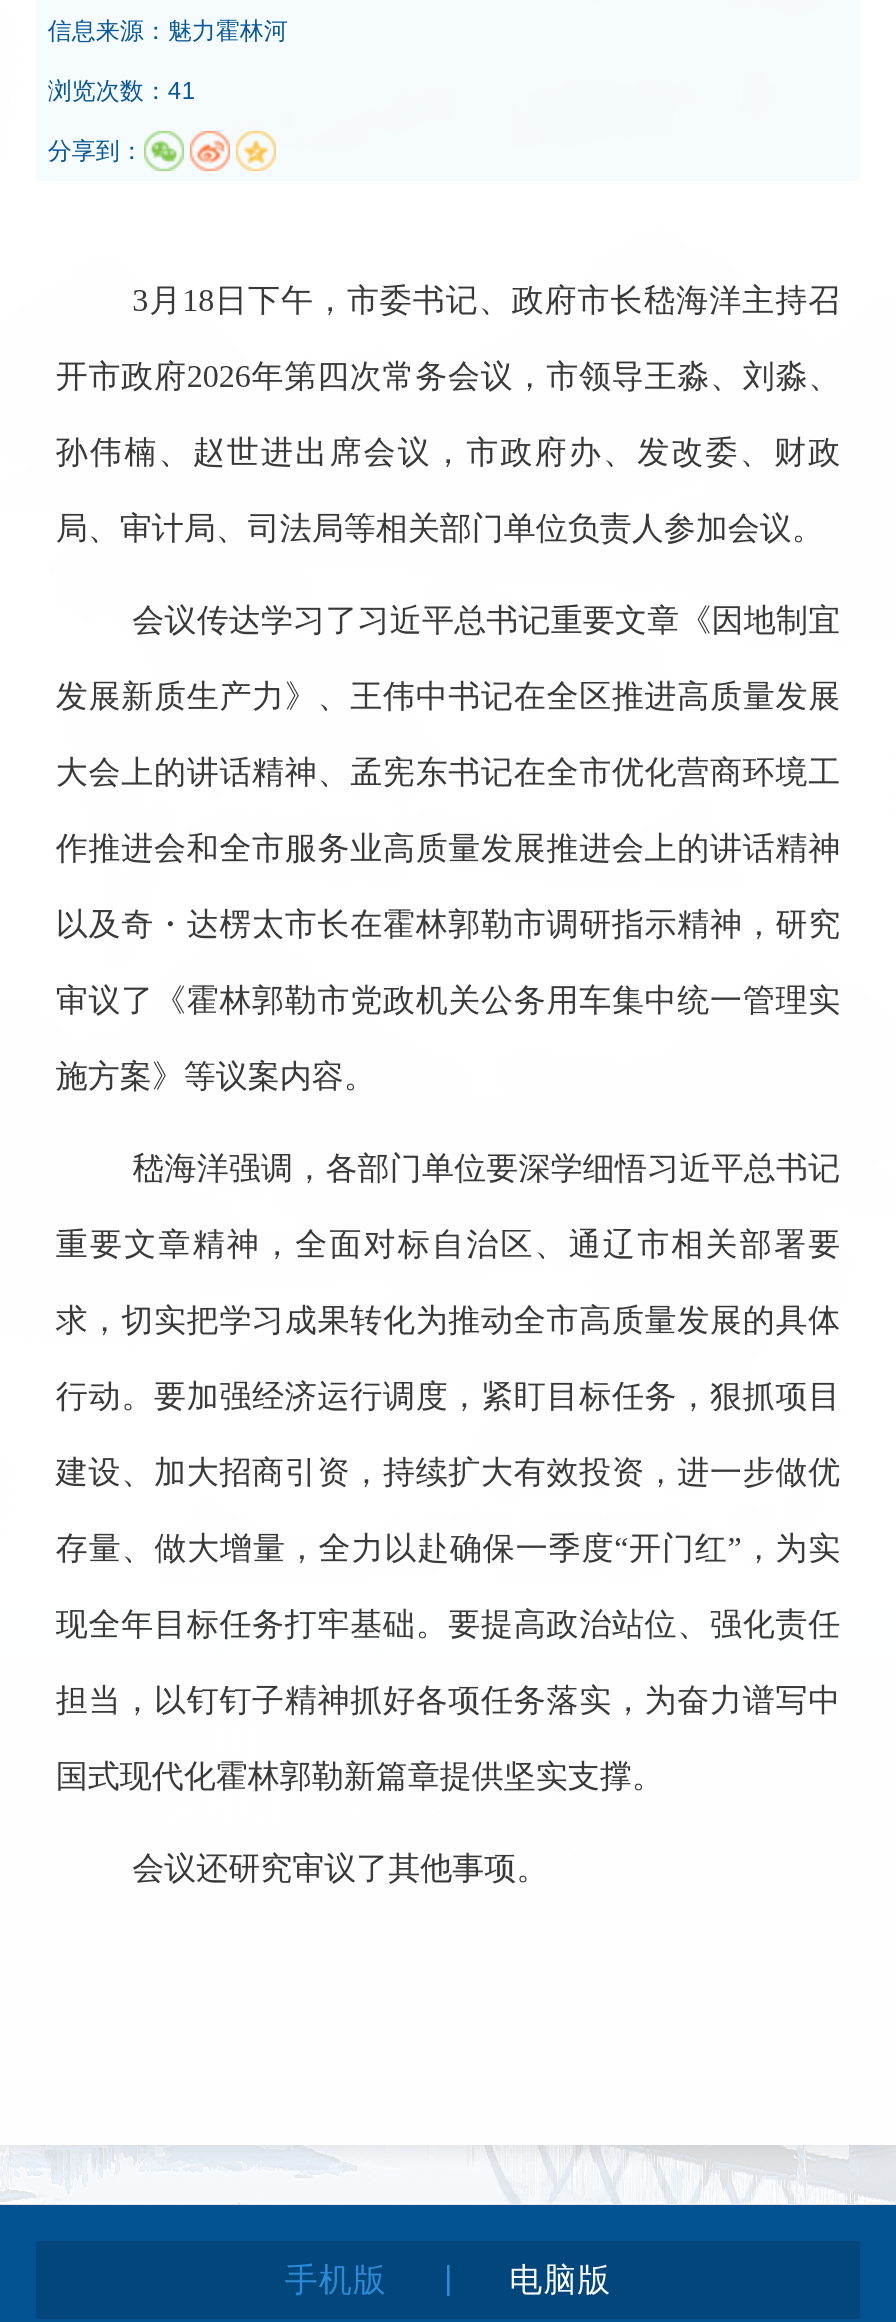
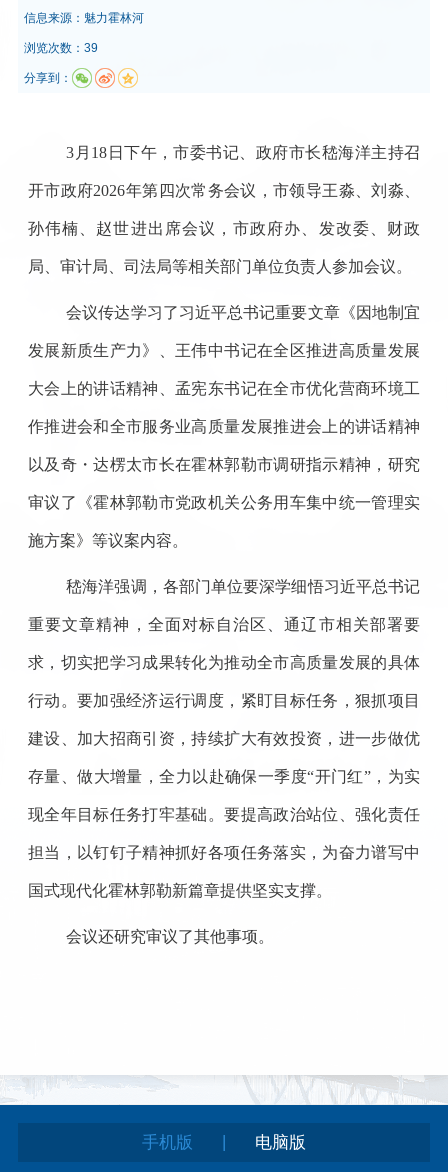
[48,76,196,104] 浏览次数：41 -> [24,41,98,55] 浏览次数：39

